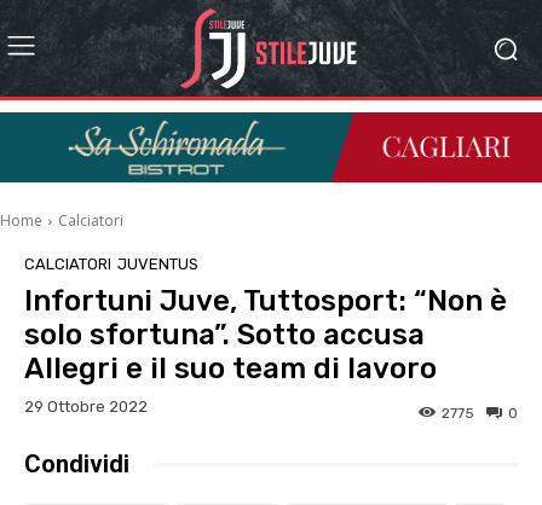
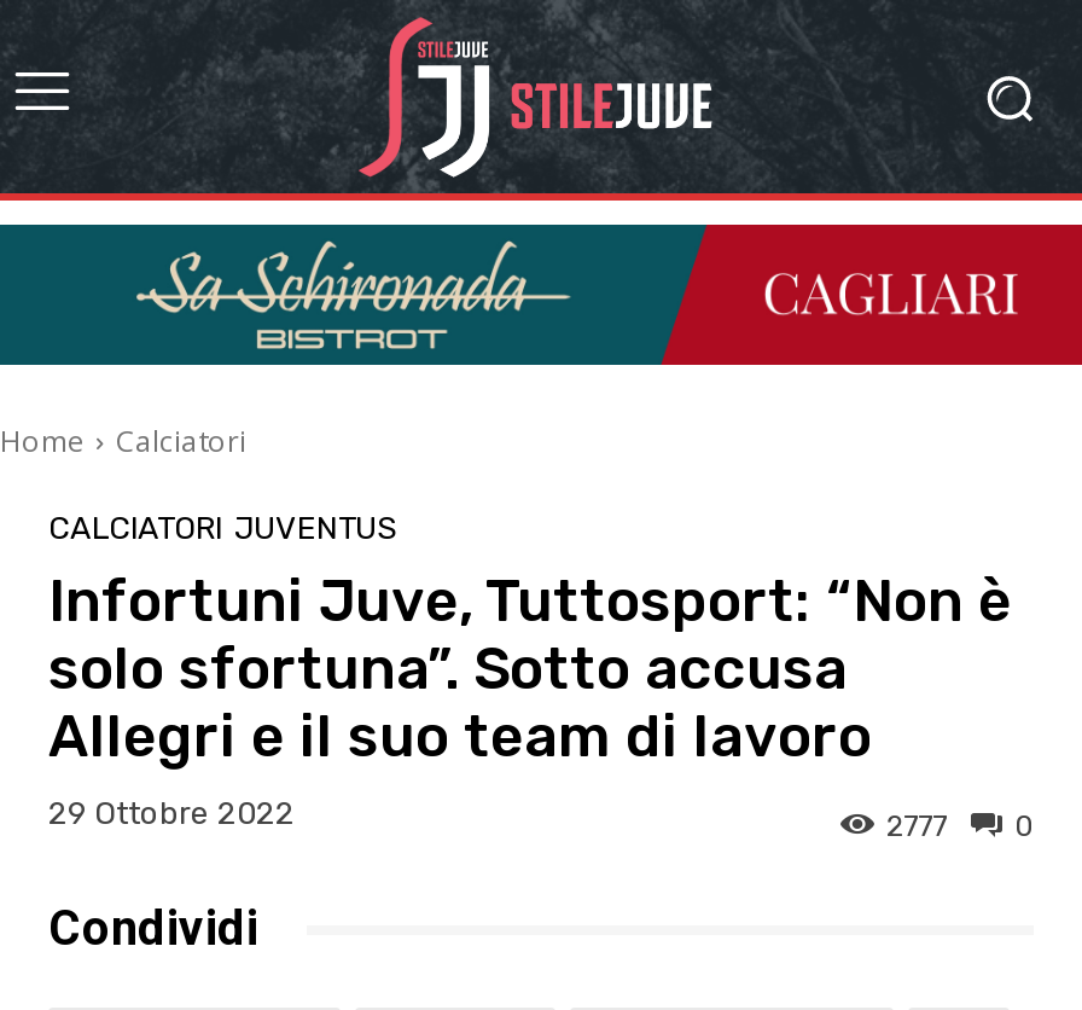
[442,405,518,422] 2775 0 -> [886,810,1034,844] 2777 0

